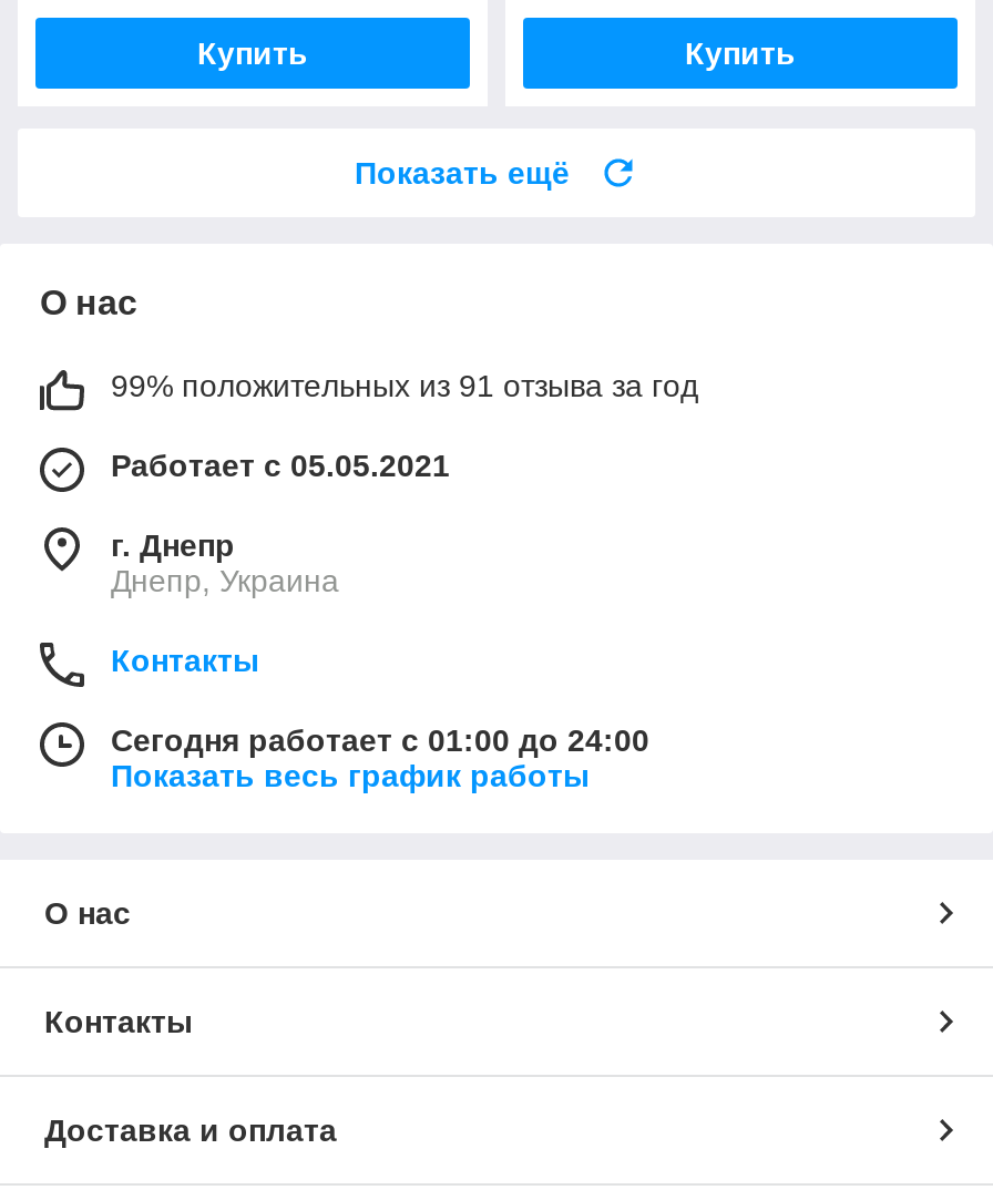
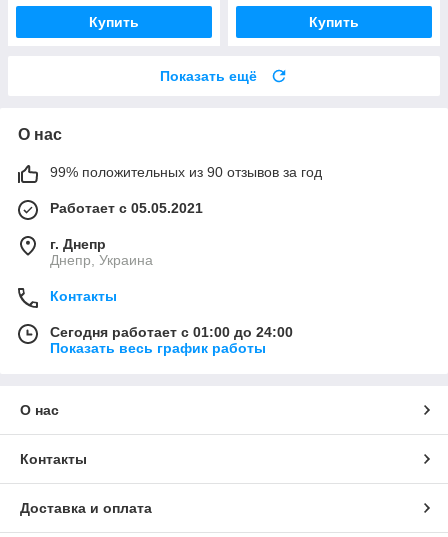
[111,367,698,403] 99% положительных из 91 отзыва за год -> [50,164,322,180] 99% положительных из 90 отзывов за год

